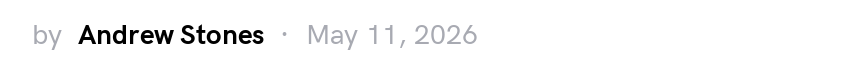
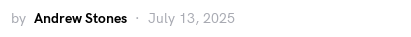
[306,18,478,52] May 11, 2026 -> [148,10,235,27] July 13, 2025

